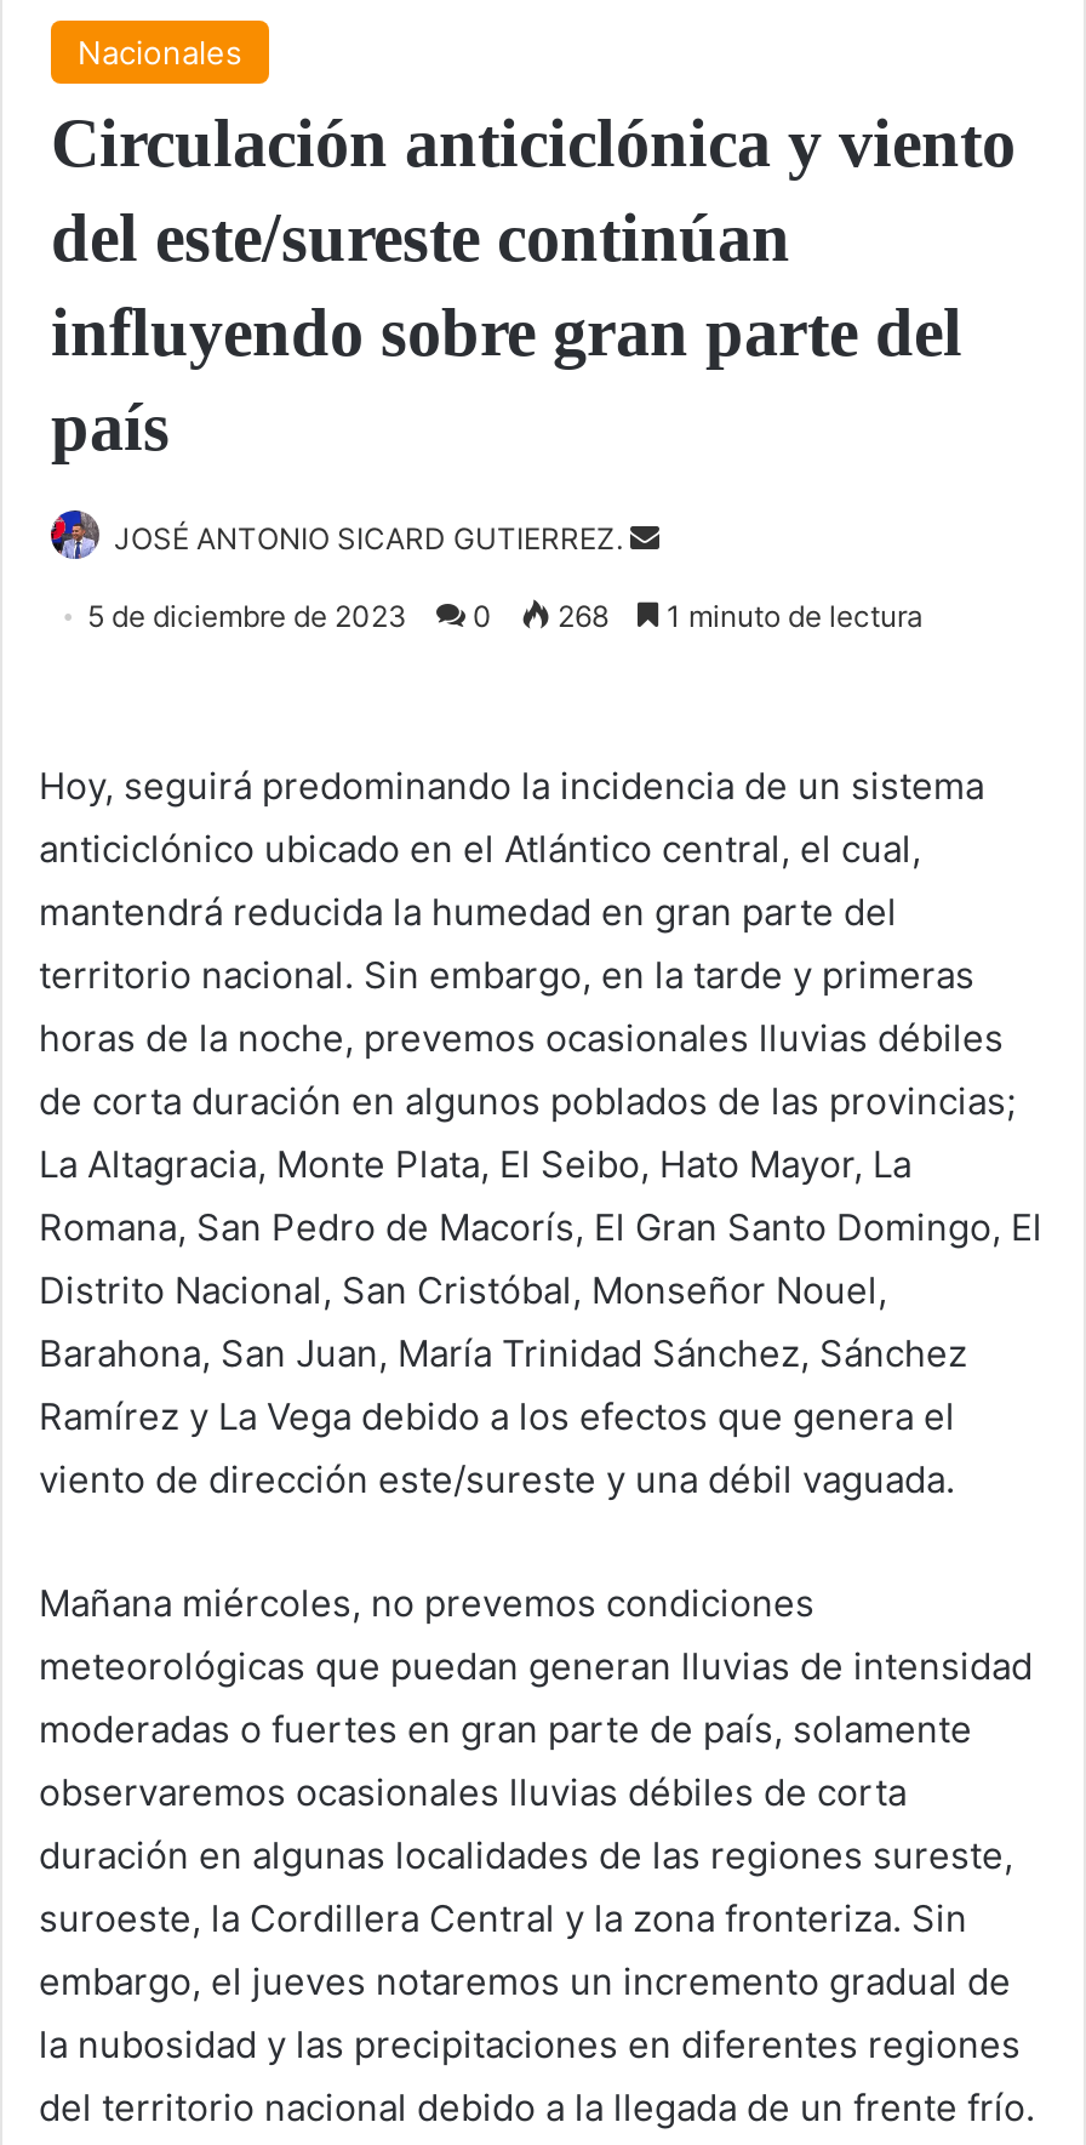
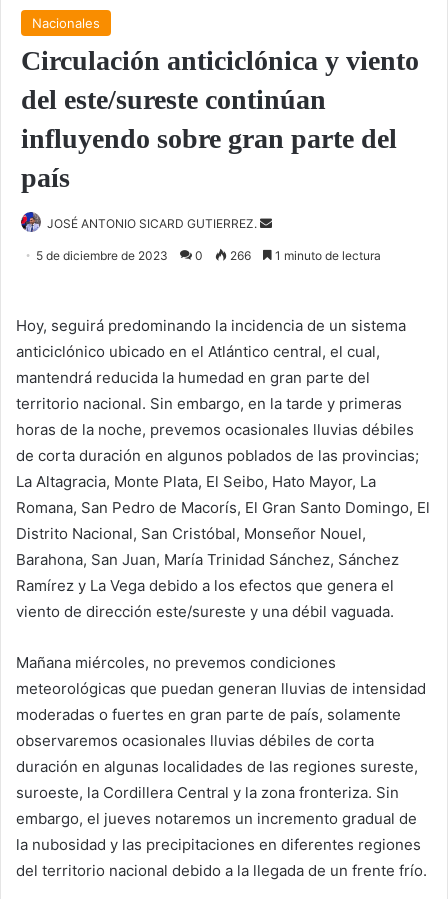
[87,598,924,634] 5 de diciembre de 2023 0 268 1 minuto de lectura -> [36,248,381,263] 5 de diciembre de 2023 0 266 1 minuto de lectura

